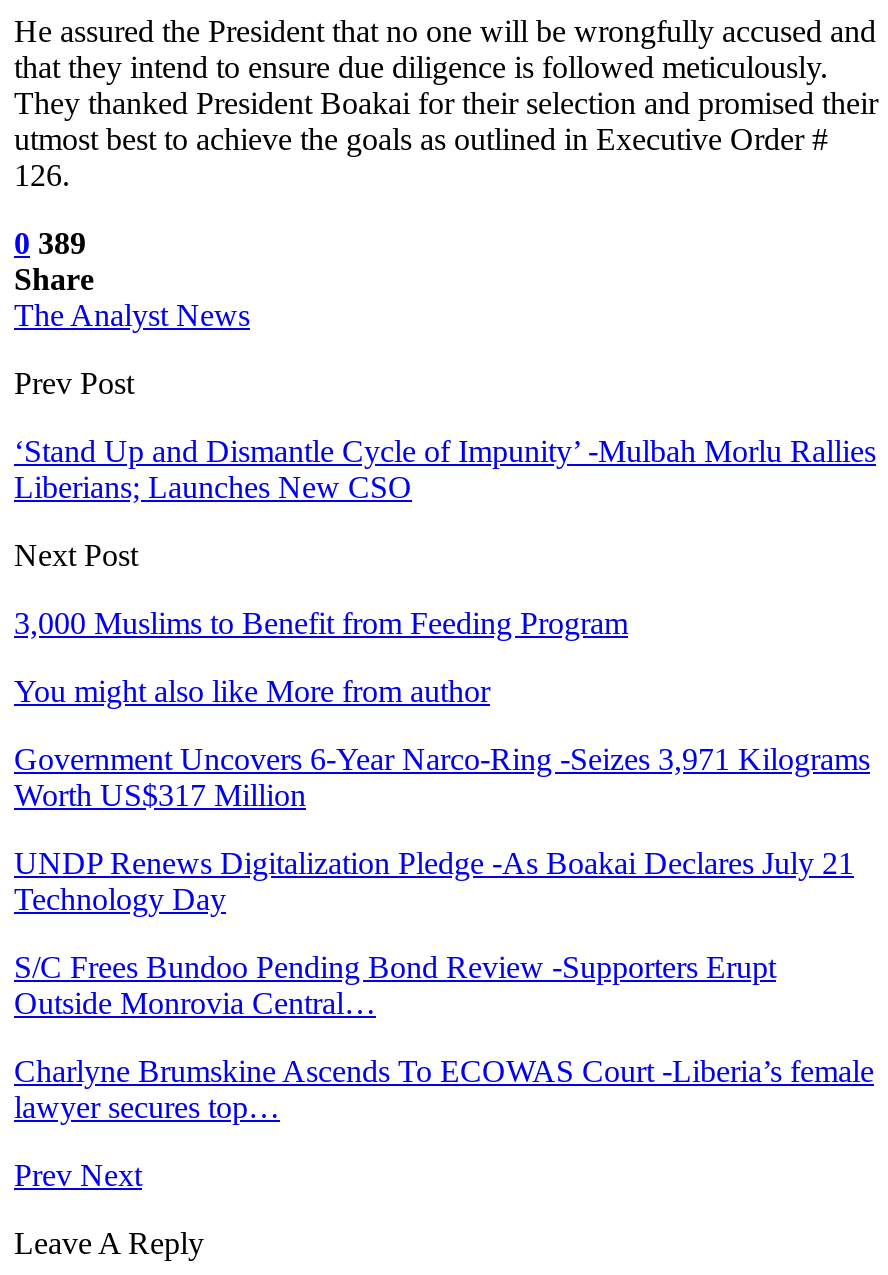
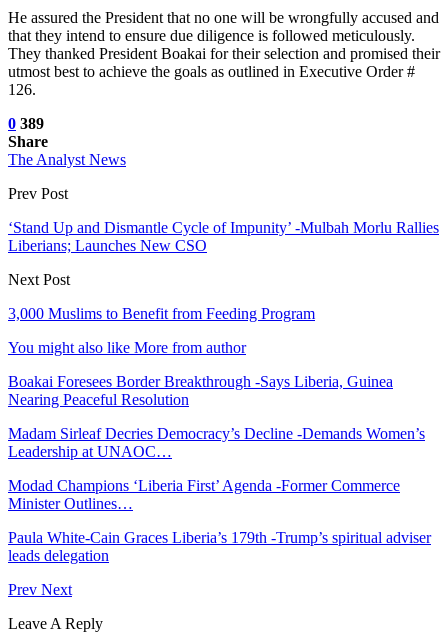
[14,742,870,812] Government Uncovers 6-Year Narco-Ring -Seizes 3,971 Kilograms | Worth US$317 Million -> [8,373,393,408] Boakai Foresees Border Breakthrough -Says Liberia, Guinea | Nearing Peaceful Resolution
[14,846,854,916] UNDP Renews Digitalization Pledge -As Boakai Declares July 21 | Technology Day -> [8,425,425,460] Madam Sirleaf Decries Democracy’s Decline -Demands Women’s | Leadership at UNAOC…
[14,950,776,1020] S/C Frees Bundoo Pending Bond Review -Supporters Erupt | Outside Monrovia Central… -> [8,477,400,512] Modad Champions ‘Liberia First’ Agenda -Former Commerce | Minister Outlines…
[14,1054,874,1124] Charlyne Brumskine Ascends To ECOWAS Court -Liberia’s female | lawyer secures top… -> [8,529,431,564] Paula White-Cain Graces Liberia’s 179th -Trump’s spiritual adviser | leads delegation

